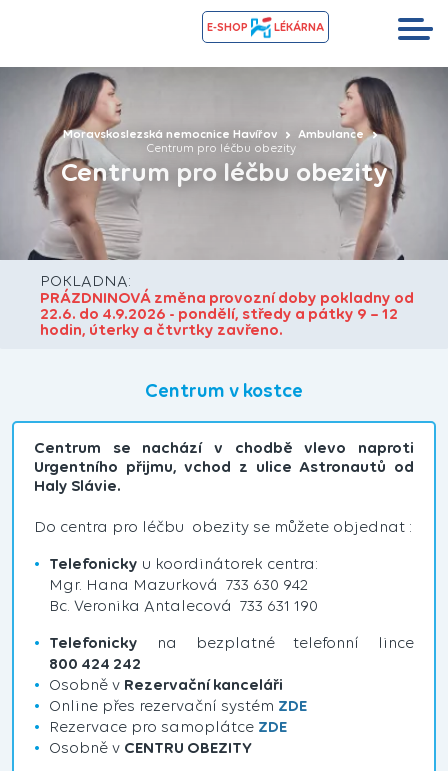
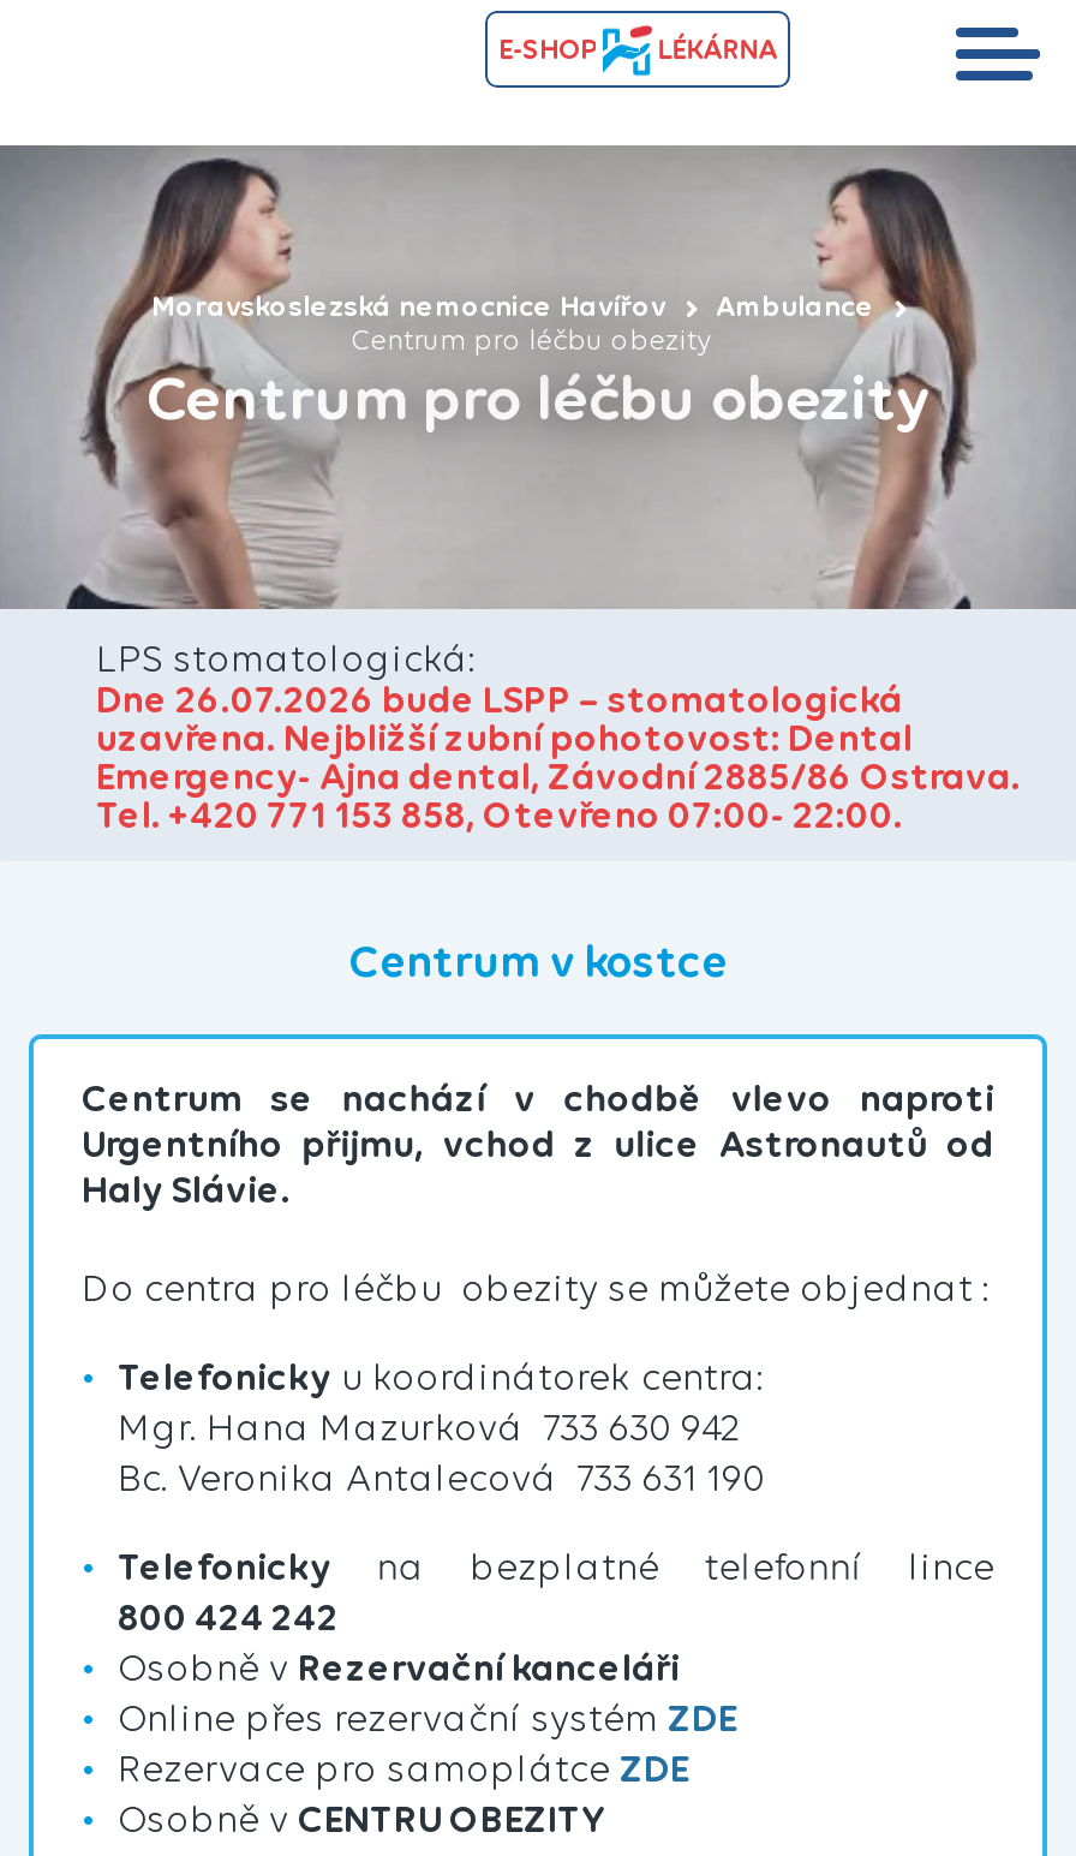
[40,271,414,339] POKLADNA: | PRÁZDNINOVÁ změna provozní doby pokladny od | 22.6. do 4.9.2026 - pondělí, středy a pátky 9 – 12 | hodin, úterky a čtvrtky zavřeno. -> [96,635,1021,837] LPS stomatologická: | Dne 26.07.2026 bude LSPP – stomatologická | uzavřena. Nejbližší zubní pohotovost: Dental | Emergency- Ajna dental, Závodní 2885/86 Ostrava. | Tel. +420 771 153 858, Otevřeno 07:00- 22:00.

